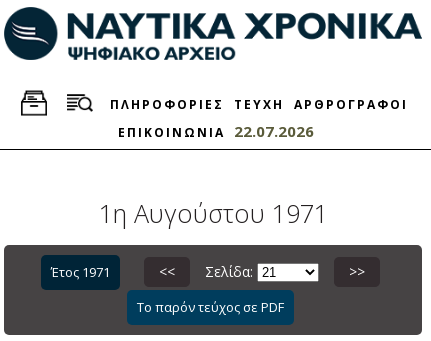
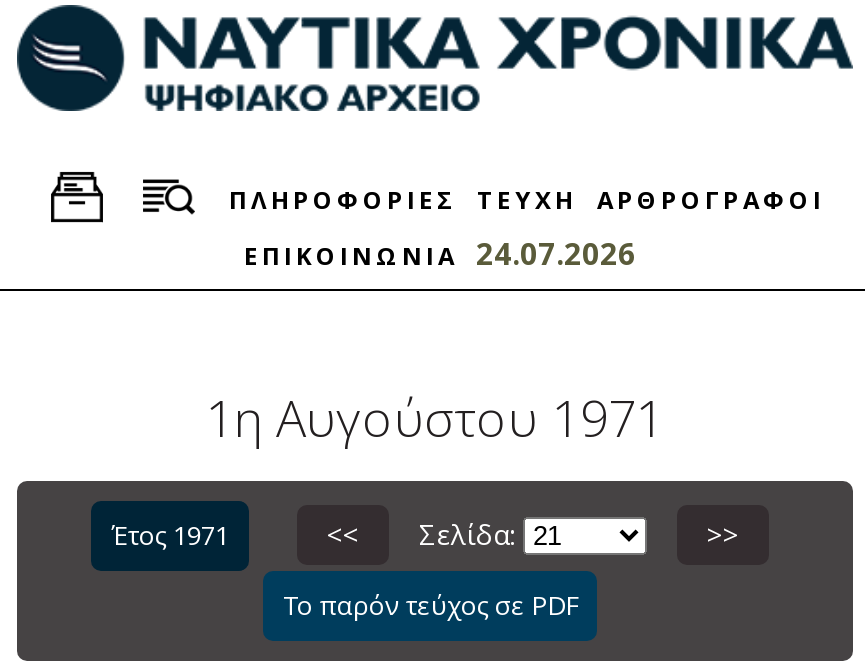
[117,121,313,141] ΕΠΙΚΟΙΝΩΝΙΑ 22.07.2026 -> [244,232,636,272] ΕΠΙΚΟΙΝΩΝΙΑ 24.07.2026

